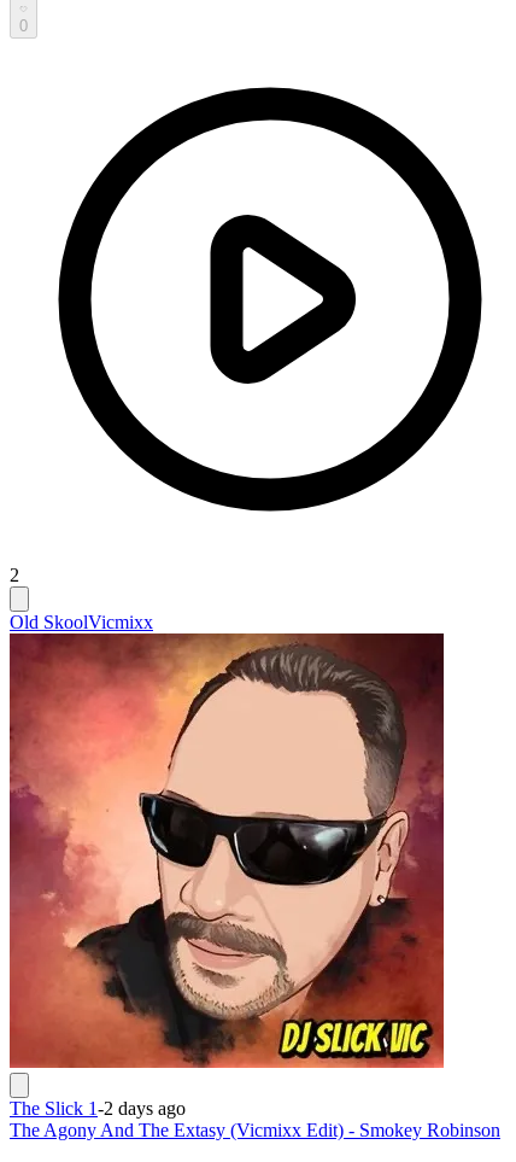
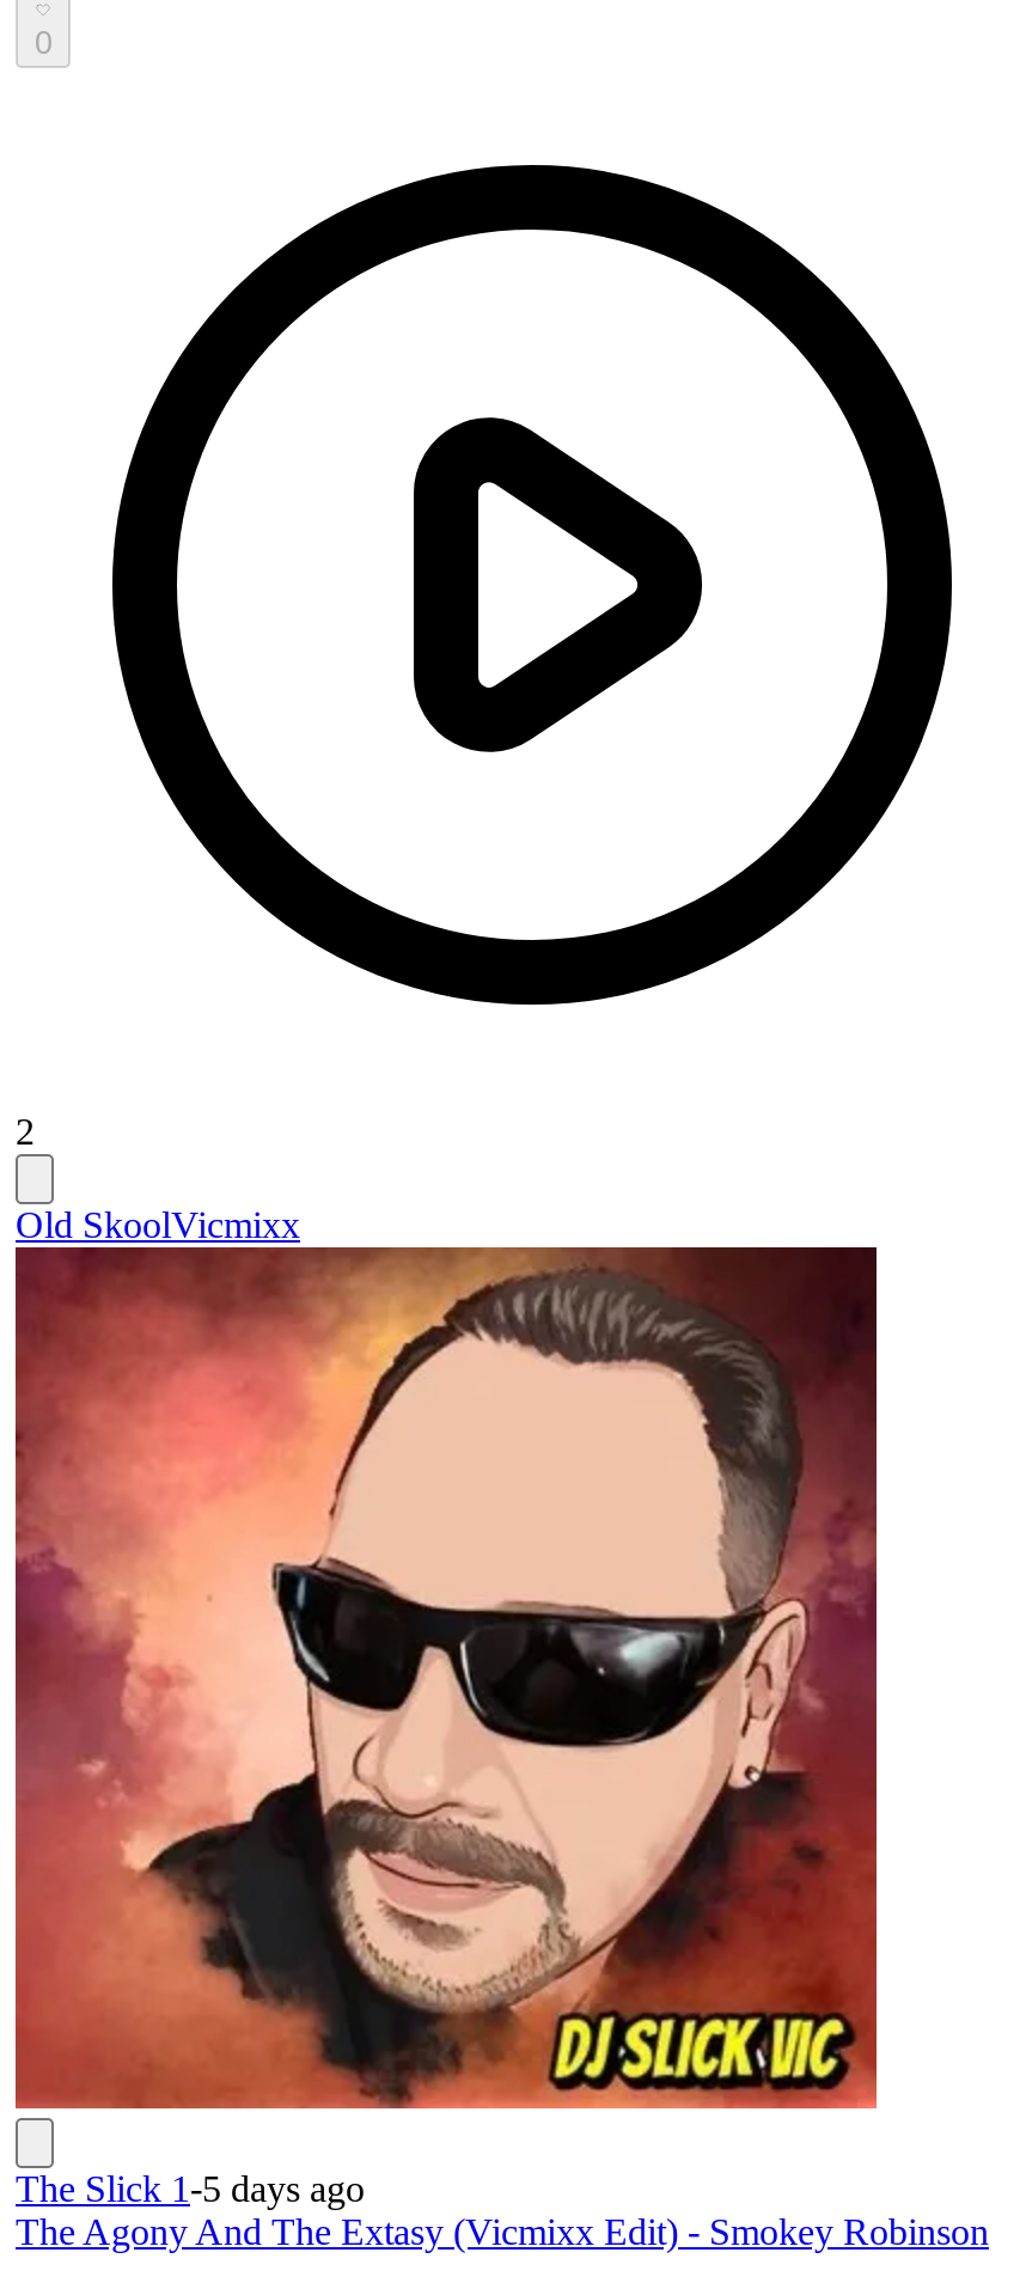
[10,1098,186,1118] The Slick 1 -2 days ago -> [16,2168,365,2209] The Slick 1 -5 days ago

